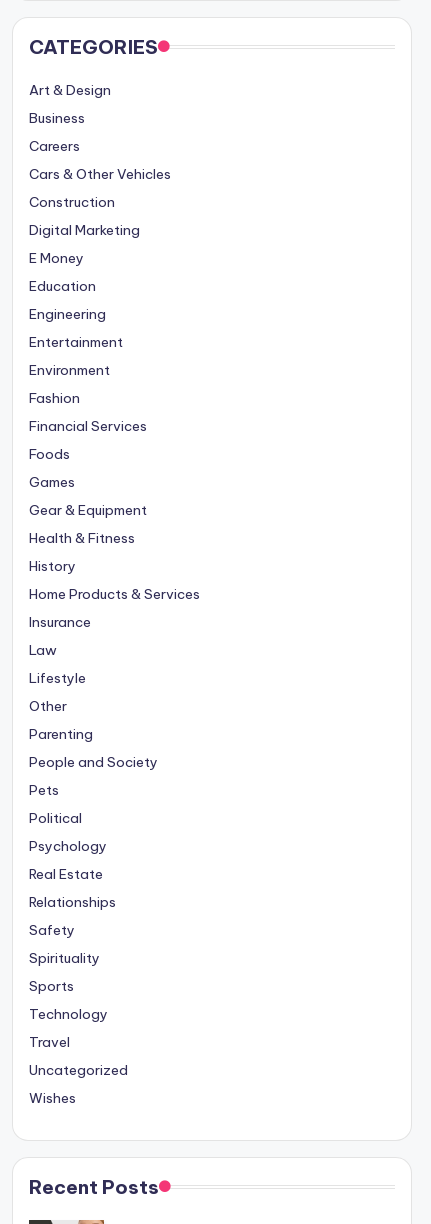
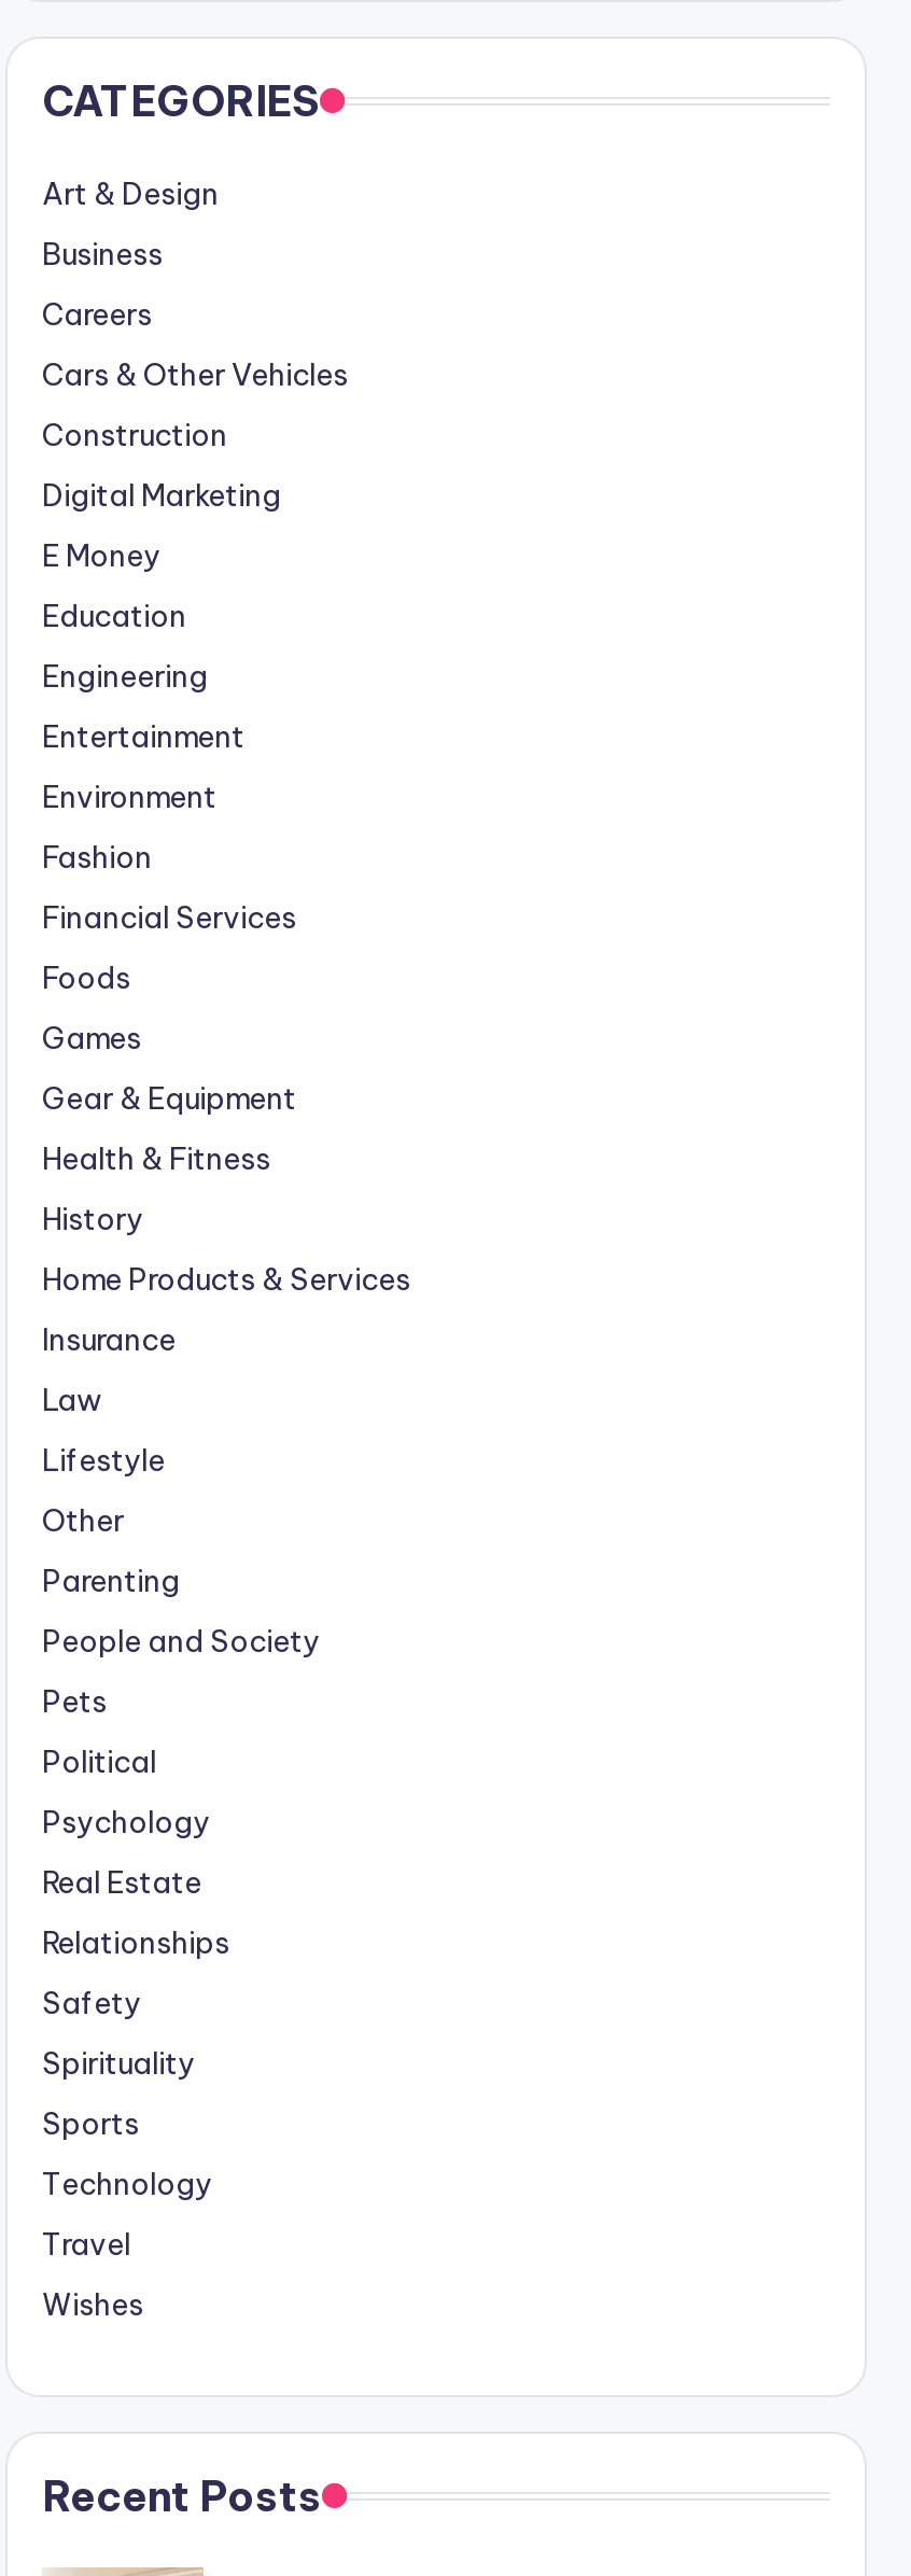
[29,1061,128,1079] Uncategorized -> none

